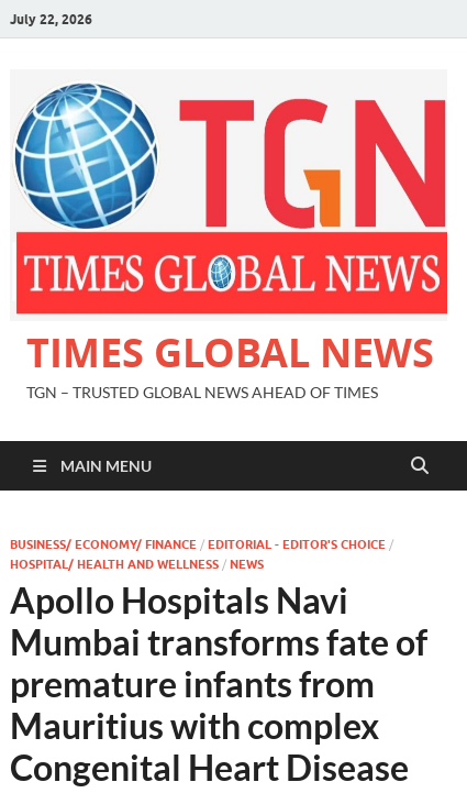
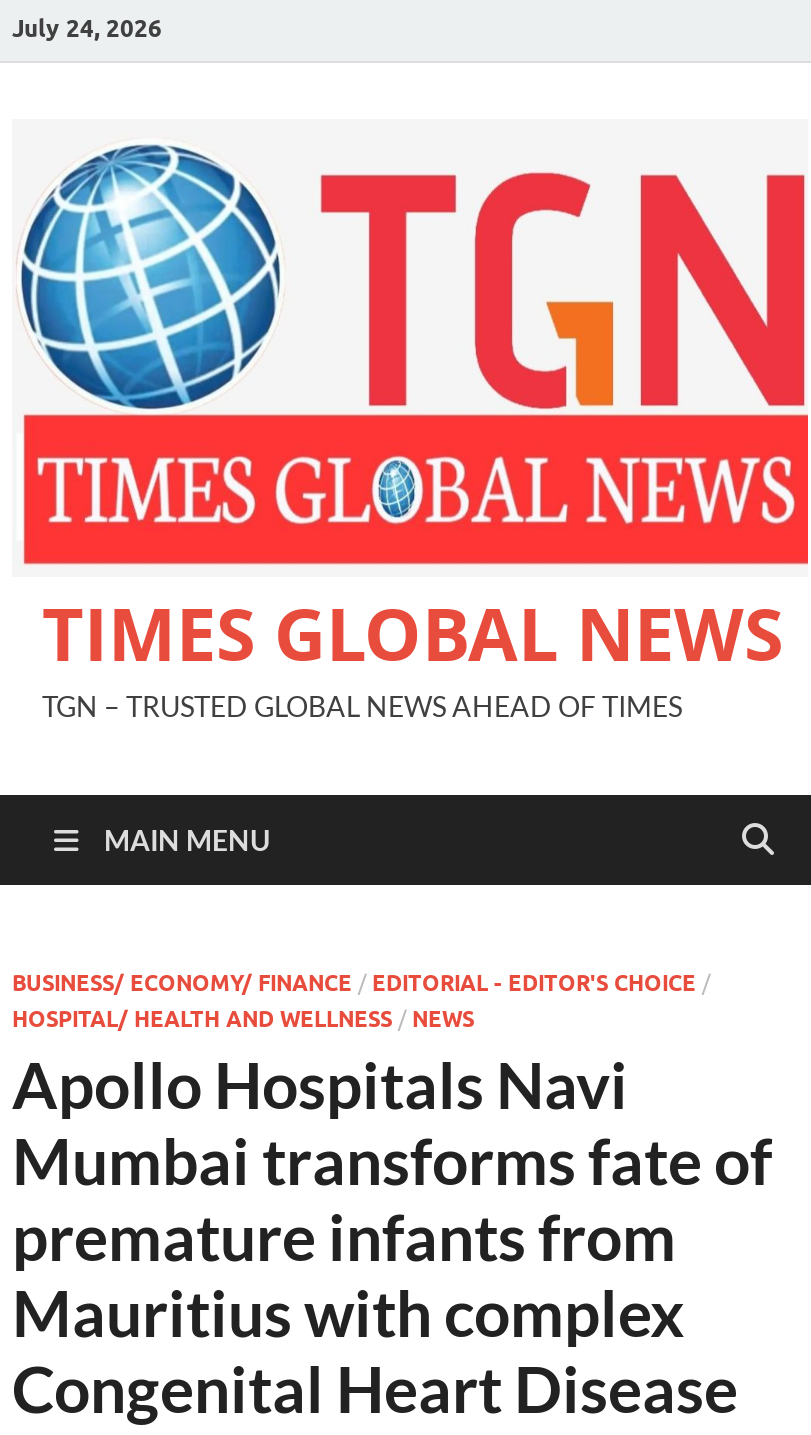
[10,10,92,27] July 22, 2026 -> [12,12,162,42] July 24, 2026

